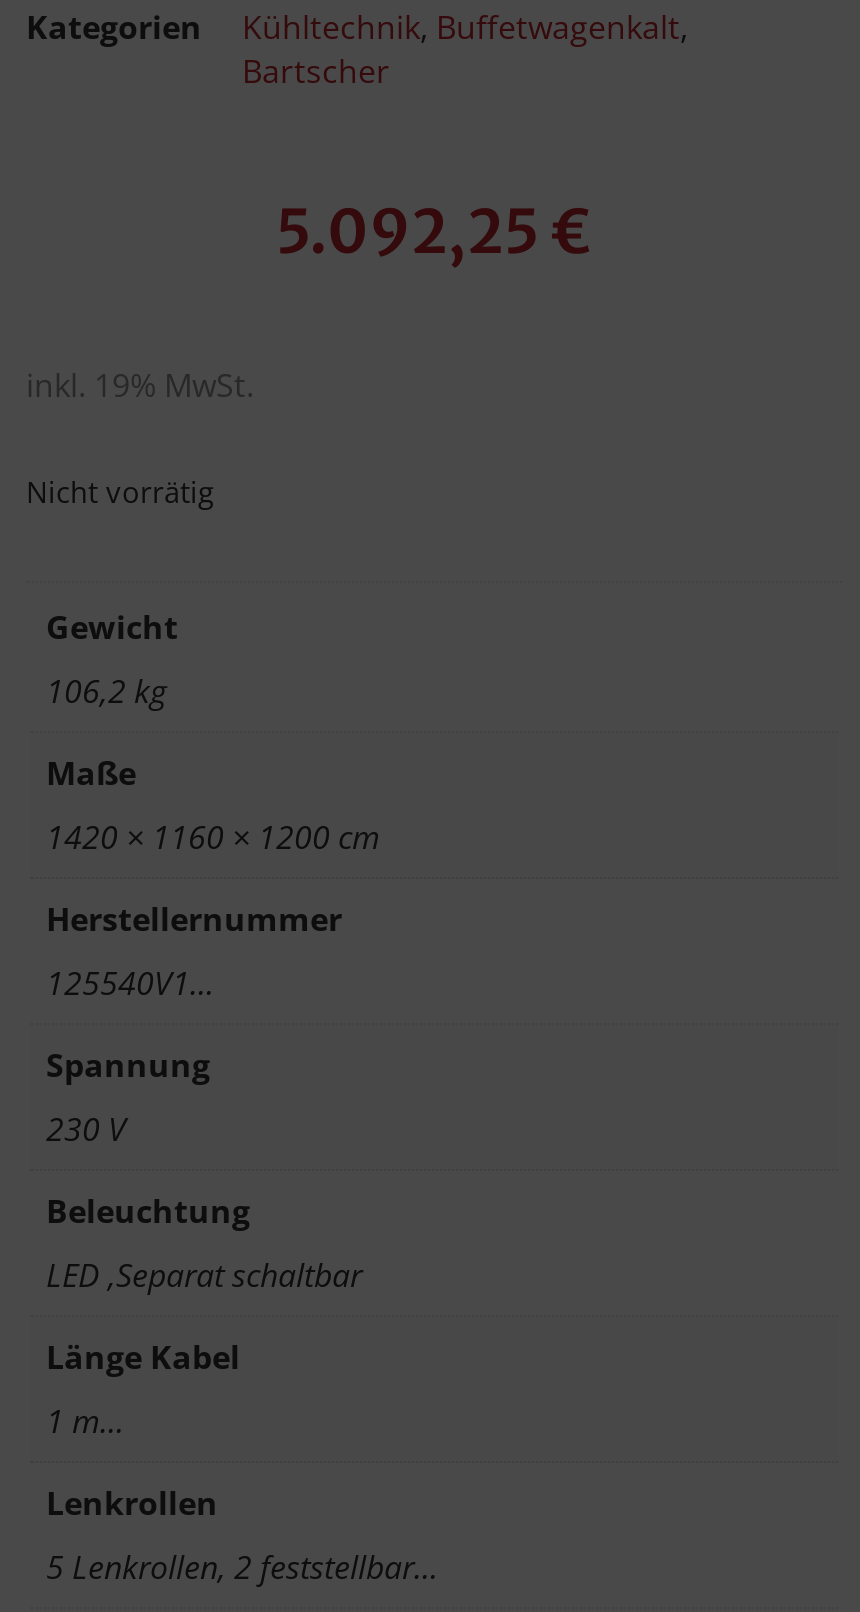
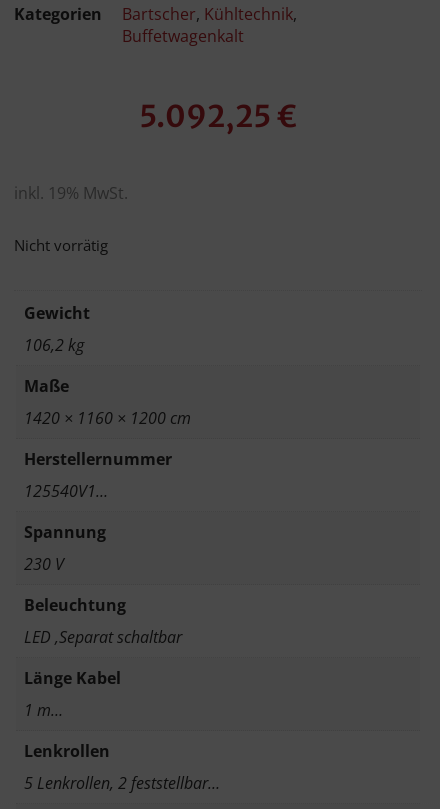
[242,6,688,94] Kühltechnik, Buffetwagenkalt, | Bartscher -> [122,3,297,47] Bartscher, Kühltechnik, | Buffetwagenkalt

